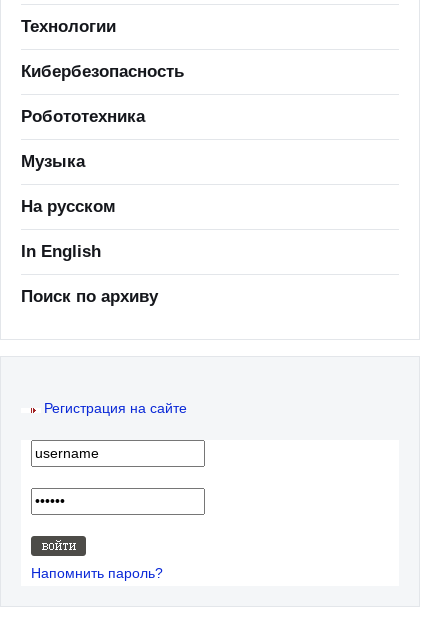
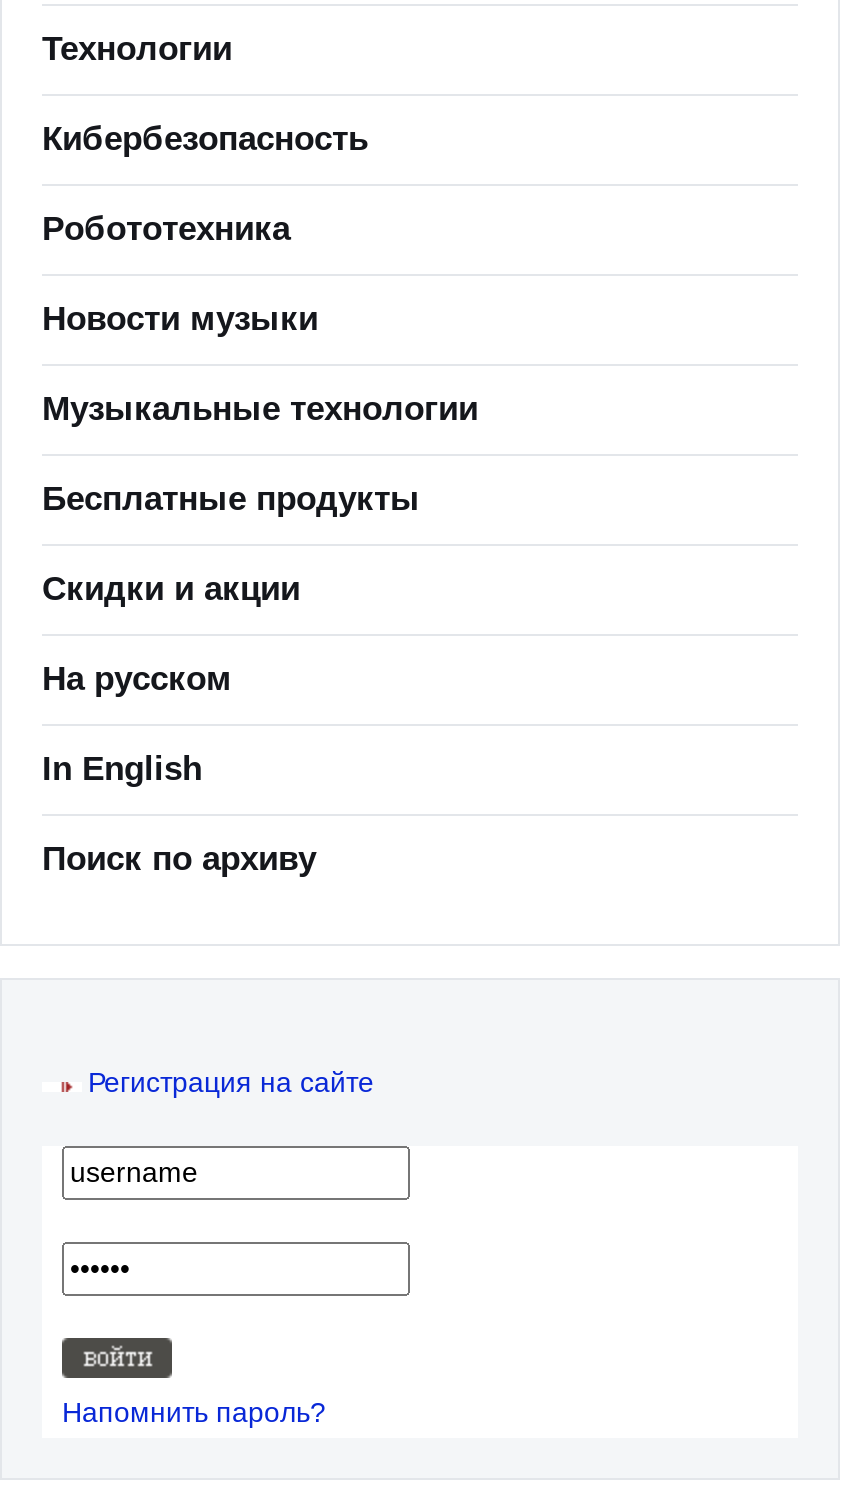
[21,152,85,171] Музыка -> [42,300,478,608] Новости музыки | Музыкальные технологии | Бесплатные продукты | Скидки и акции

